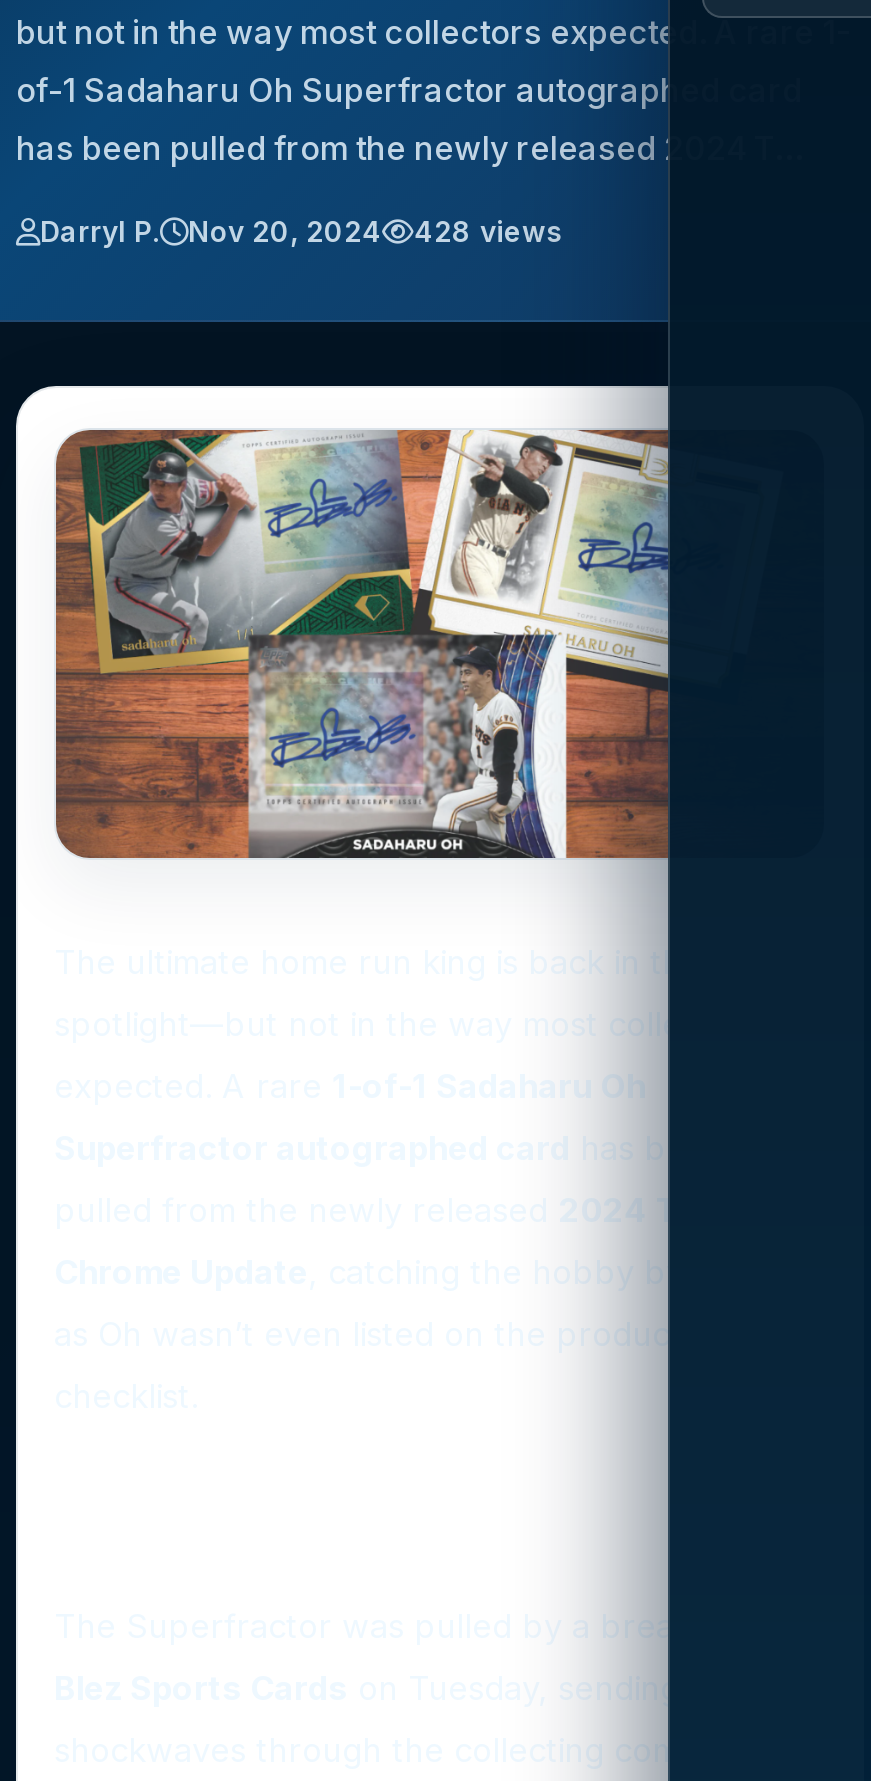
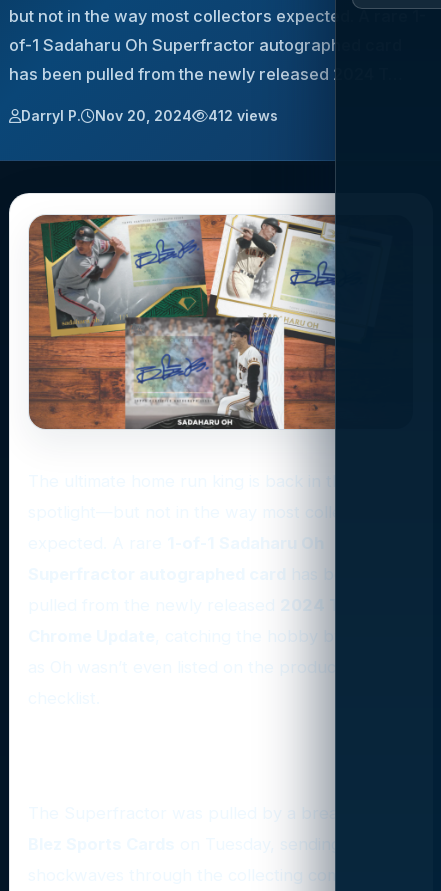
[40,214,562,248] Darryl P. Nov 20, 2024 428 views -> [21,107,278,124] Darryl P. Nov 20, 2024 412 views

